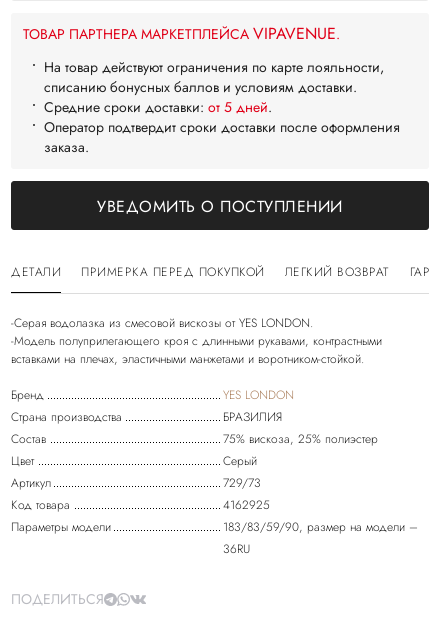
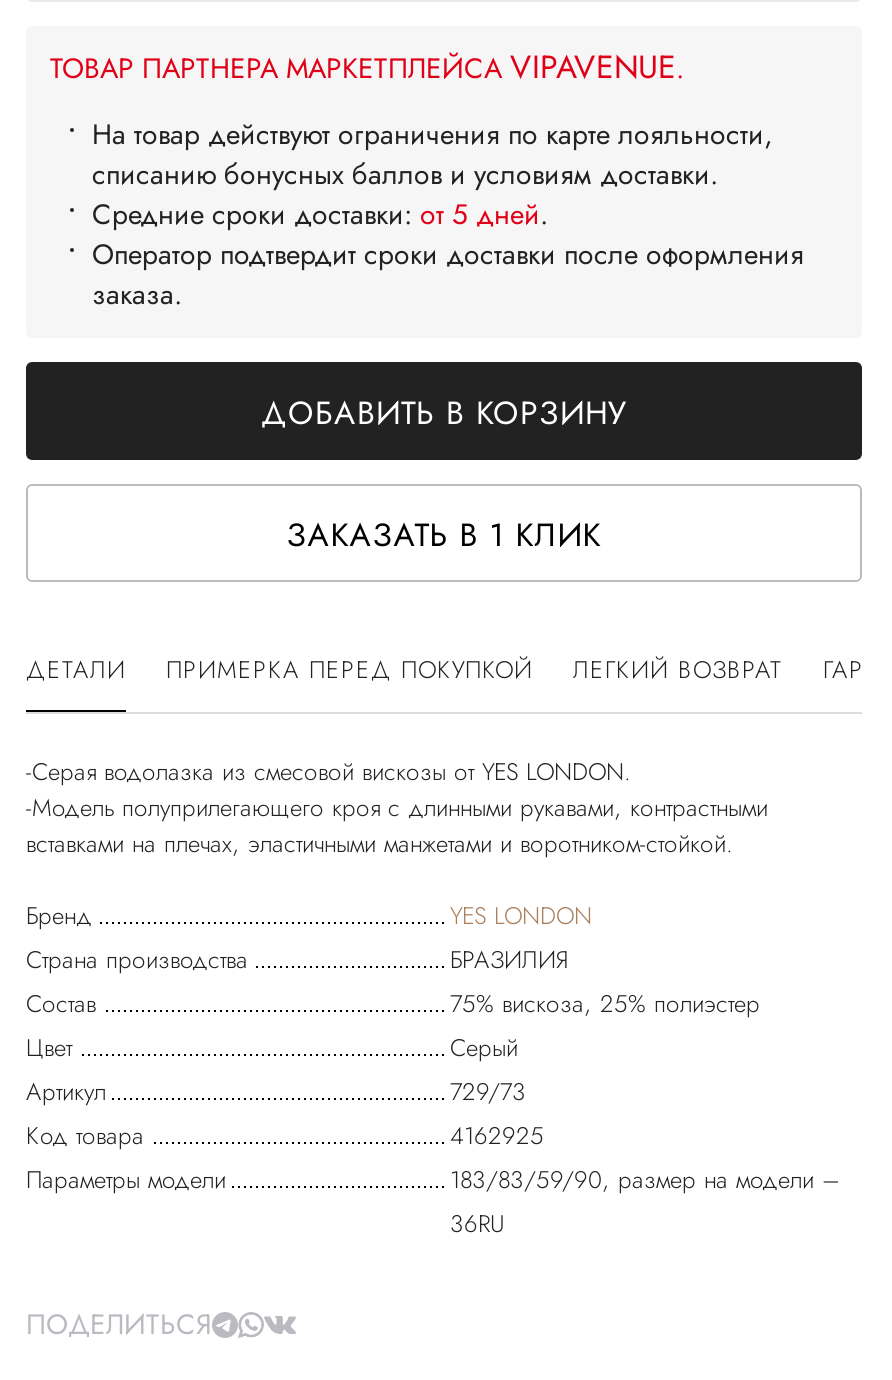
[97,195,343,218] УВЕДОМИТЬ О ПОСТУПЛЕНИИ -> [261,391,627,559] ДОБАВИТЬ В КОРЗИНУ | ЗАКАЗАТЬ В 1 КЛИК

